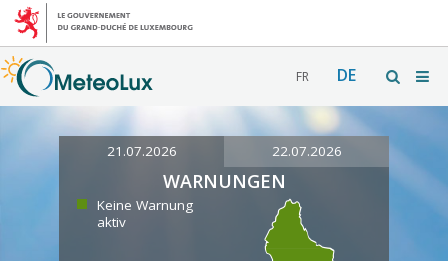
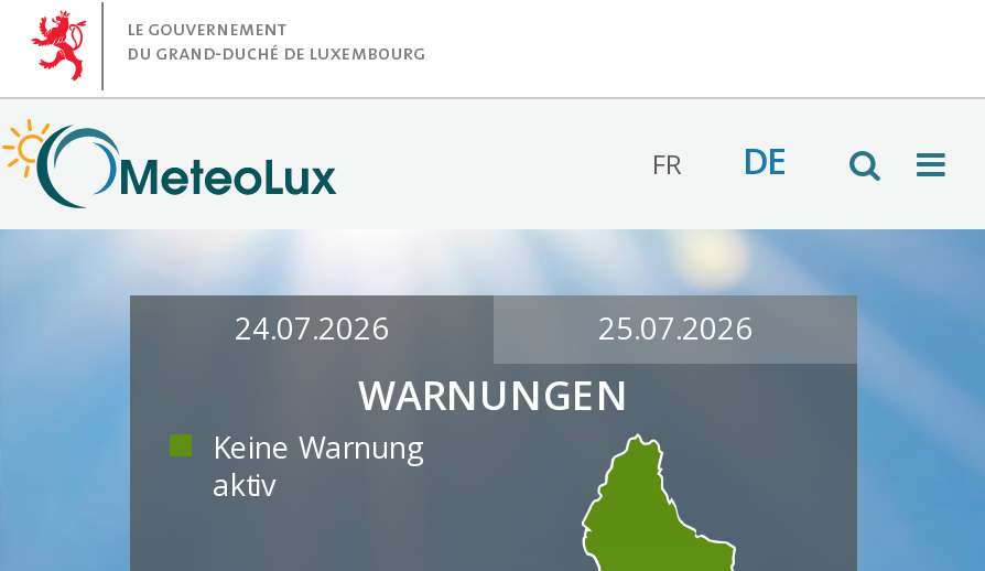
[106,141,176,159] 21.07.2026 -> [235,308,389,347] 24.07.2026
[271,141,341,159] 22.07.2026 -> [598,308,753,347] 25.07.2026

